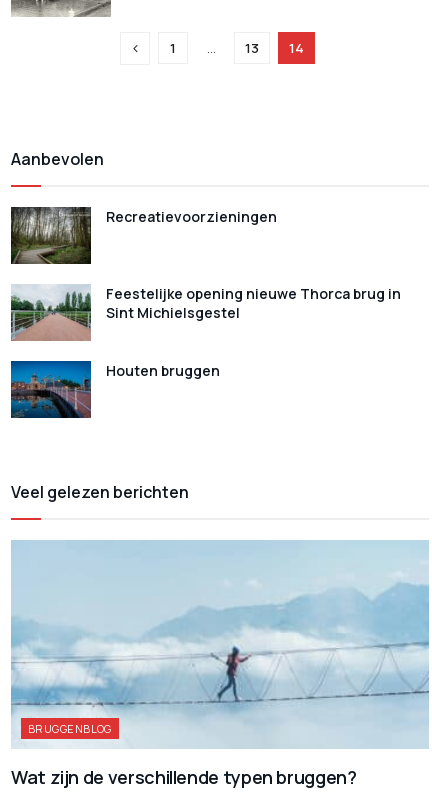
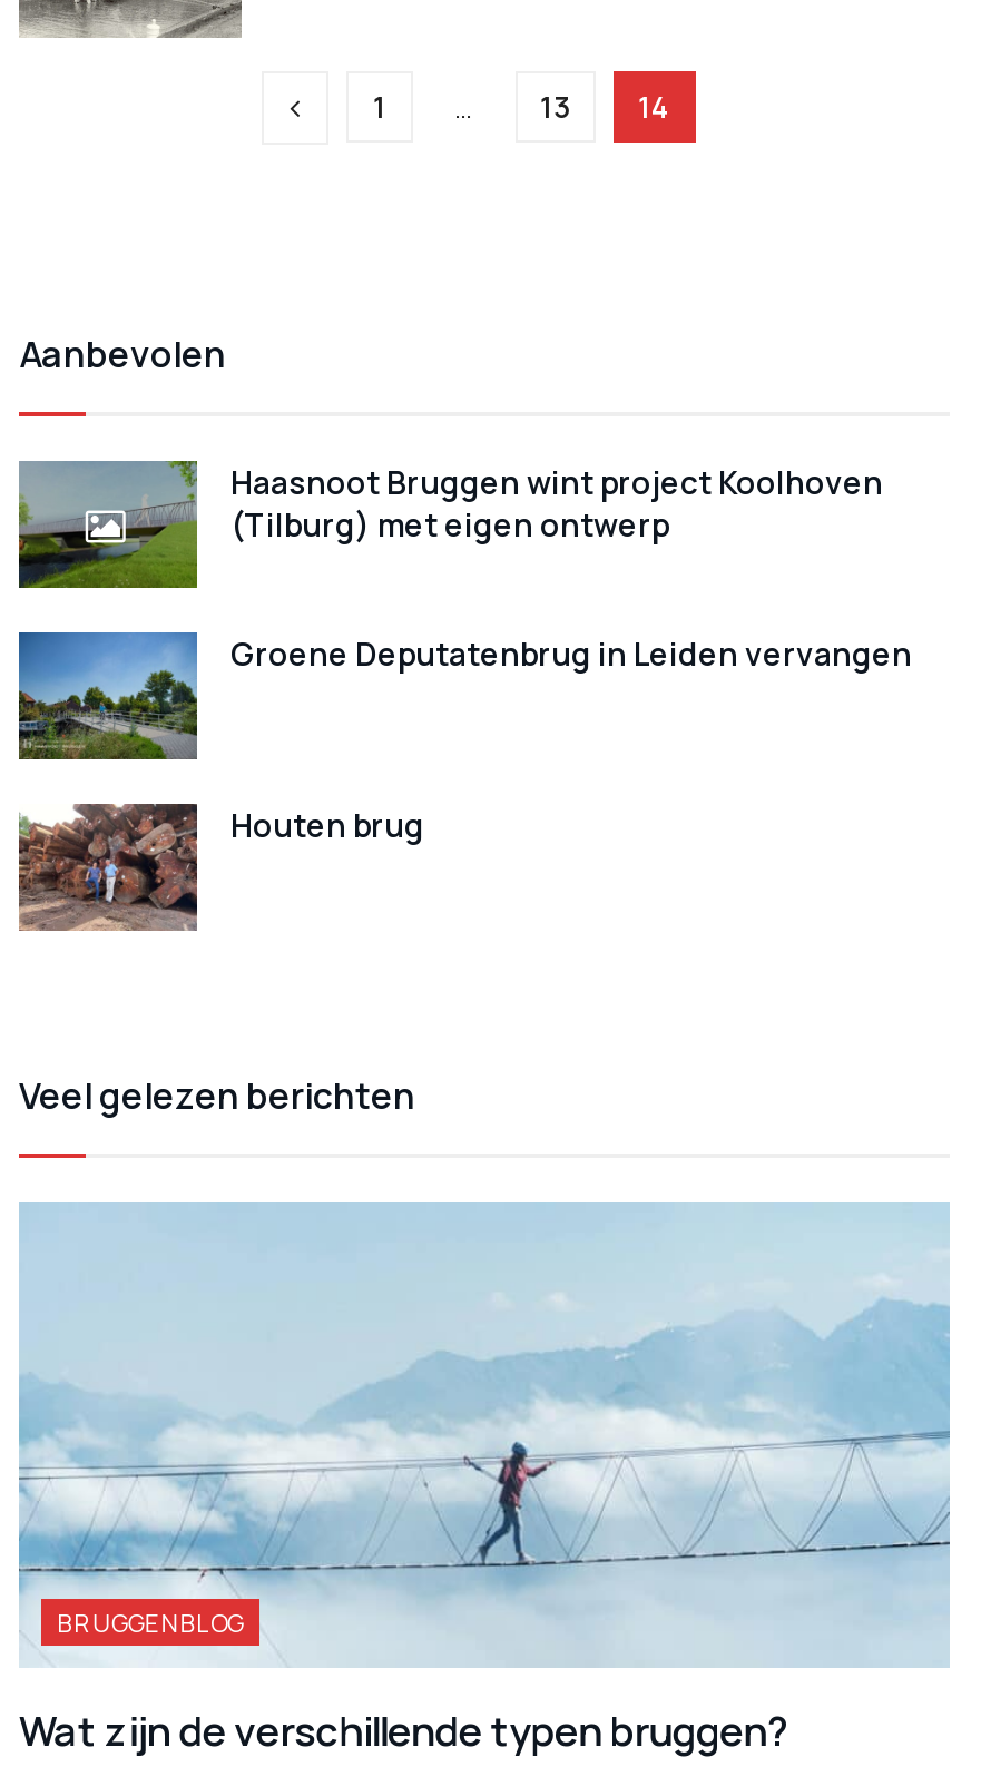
[10,206,277,265] [image] | Recreatievoorzieningen -> [17,459,883,590] [image] | Haasnoot Bruggen wint project Koolhoven | (Tilburg) met eigen ontwerp
[10,284,401,342] [image] | Feestelijke opening nieuwe Thorca brug in | Sint Michielsgestel -> [17,630,912,762] [image] | Groene Deputatenbrug in Leiden vervangen
[10,360,220,419] [image] | Houten bruggen -> [17,802,424,933] [image] | Houten brug

